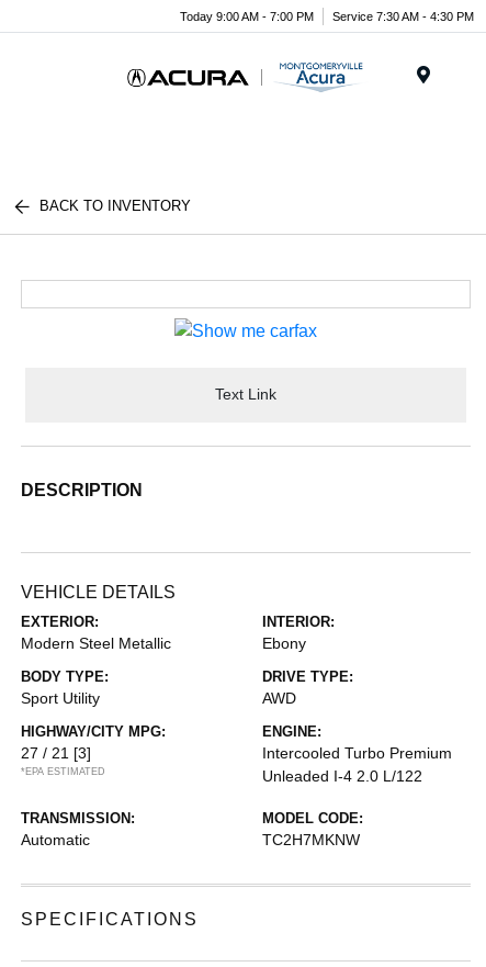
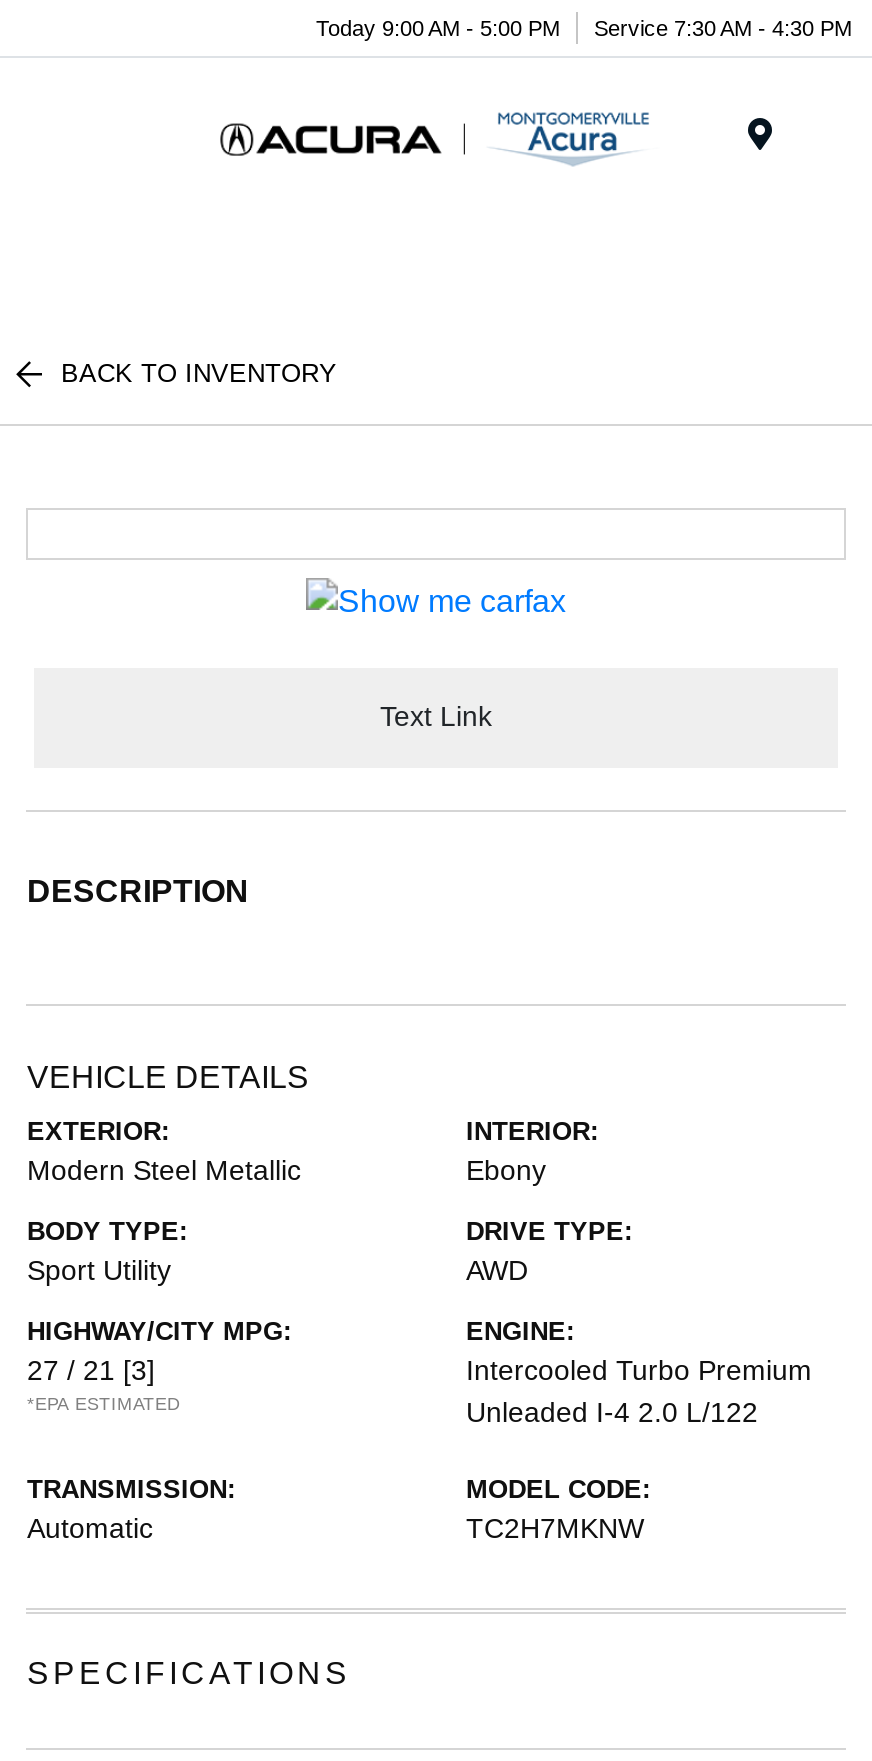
[180,9,474,23] Today 9:00 AM - 7:00 PM Service 7:30 AM - 4:30 PM -> [316,15,852,39] Today 9:00 AM - 5:00 PM Service 7:30 AM - 4:30 PM

